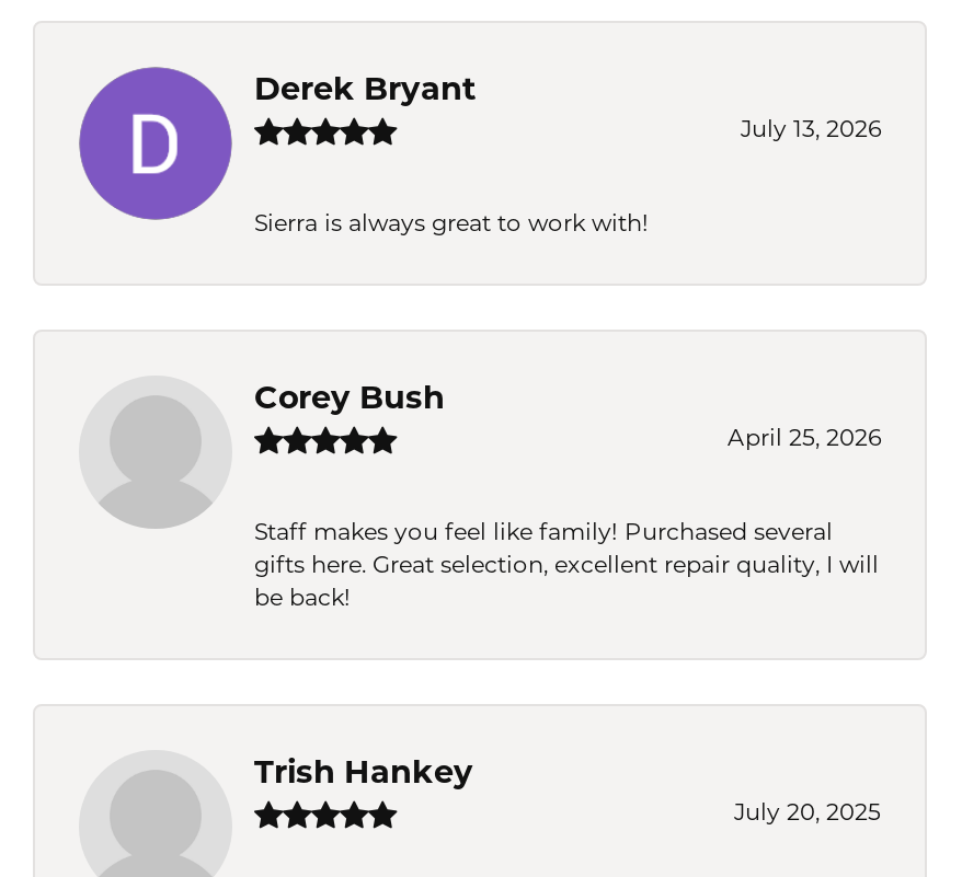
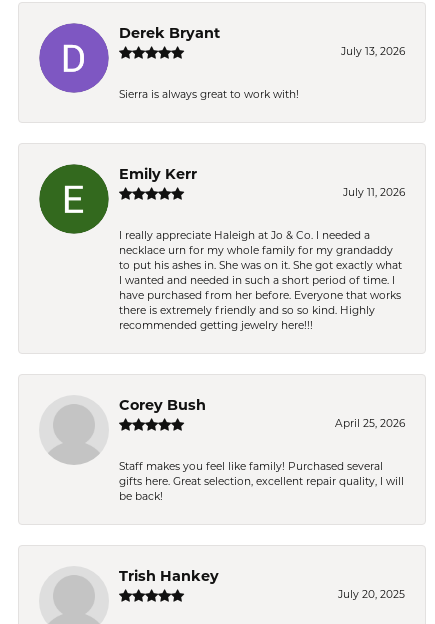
none -> [38,163,405,332] [image] | Emily Kerr | July 11, 2026 | I really appreciate Haleigh at Jo & Co. I needed a | necklace urn for my whole family for my grandaddy | to put his ashes in. She was on it. She got exactly what | I wanted and needed in such a short period of time. I | have purchased from her before. Everyone that works | there is extremely friendly and so so kind. Highly | recommended getting jewelry here!!!

